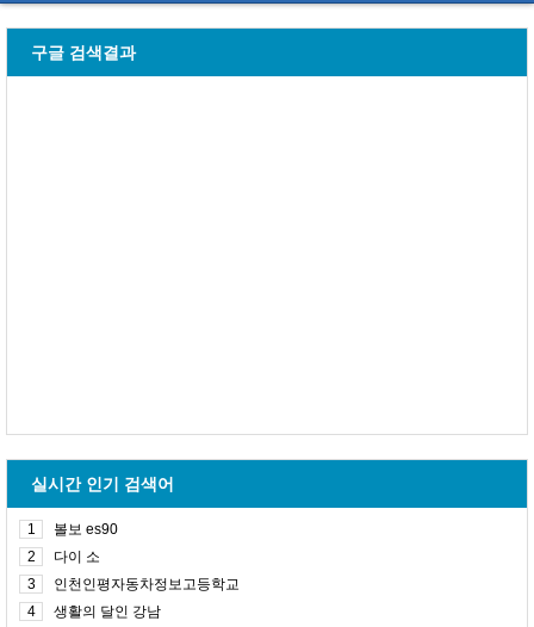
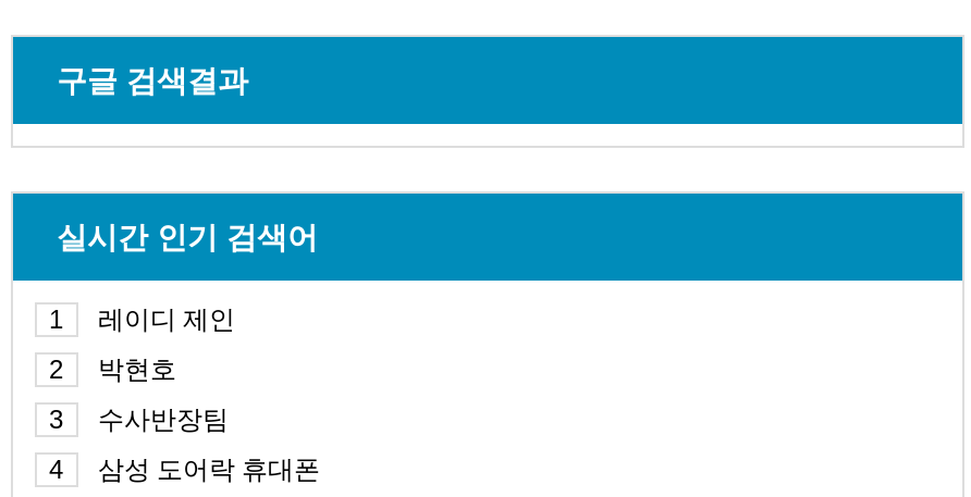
[54,521,118,538] 볼보 es90 -> [98,305,235,335] 레이디 제인
[54,548,100,565] 다이 소 -> [98,355,176,385] 박현호
[54,576,240,592] 인천인평자동차정보고등학교 -> [98,405,229,435] 수사반장팀
[54,603,161,620] 생활의 달인 강남 -> [98,455,320,485] 삼성 도어락 휴대폰

